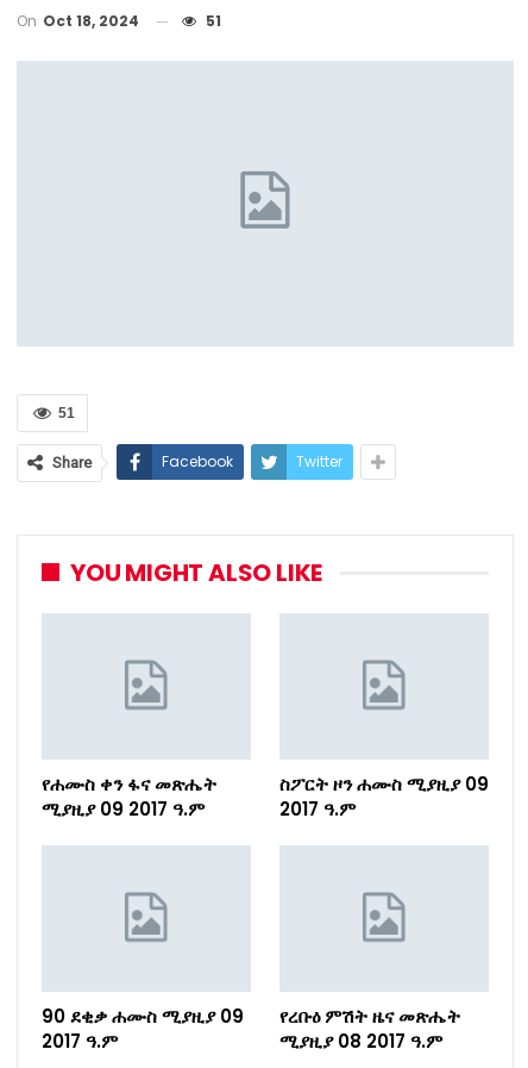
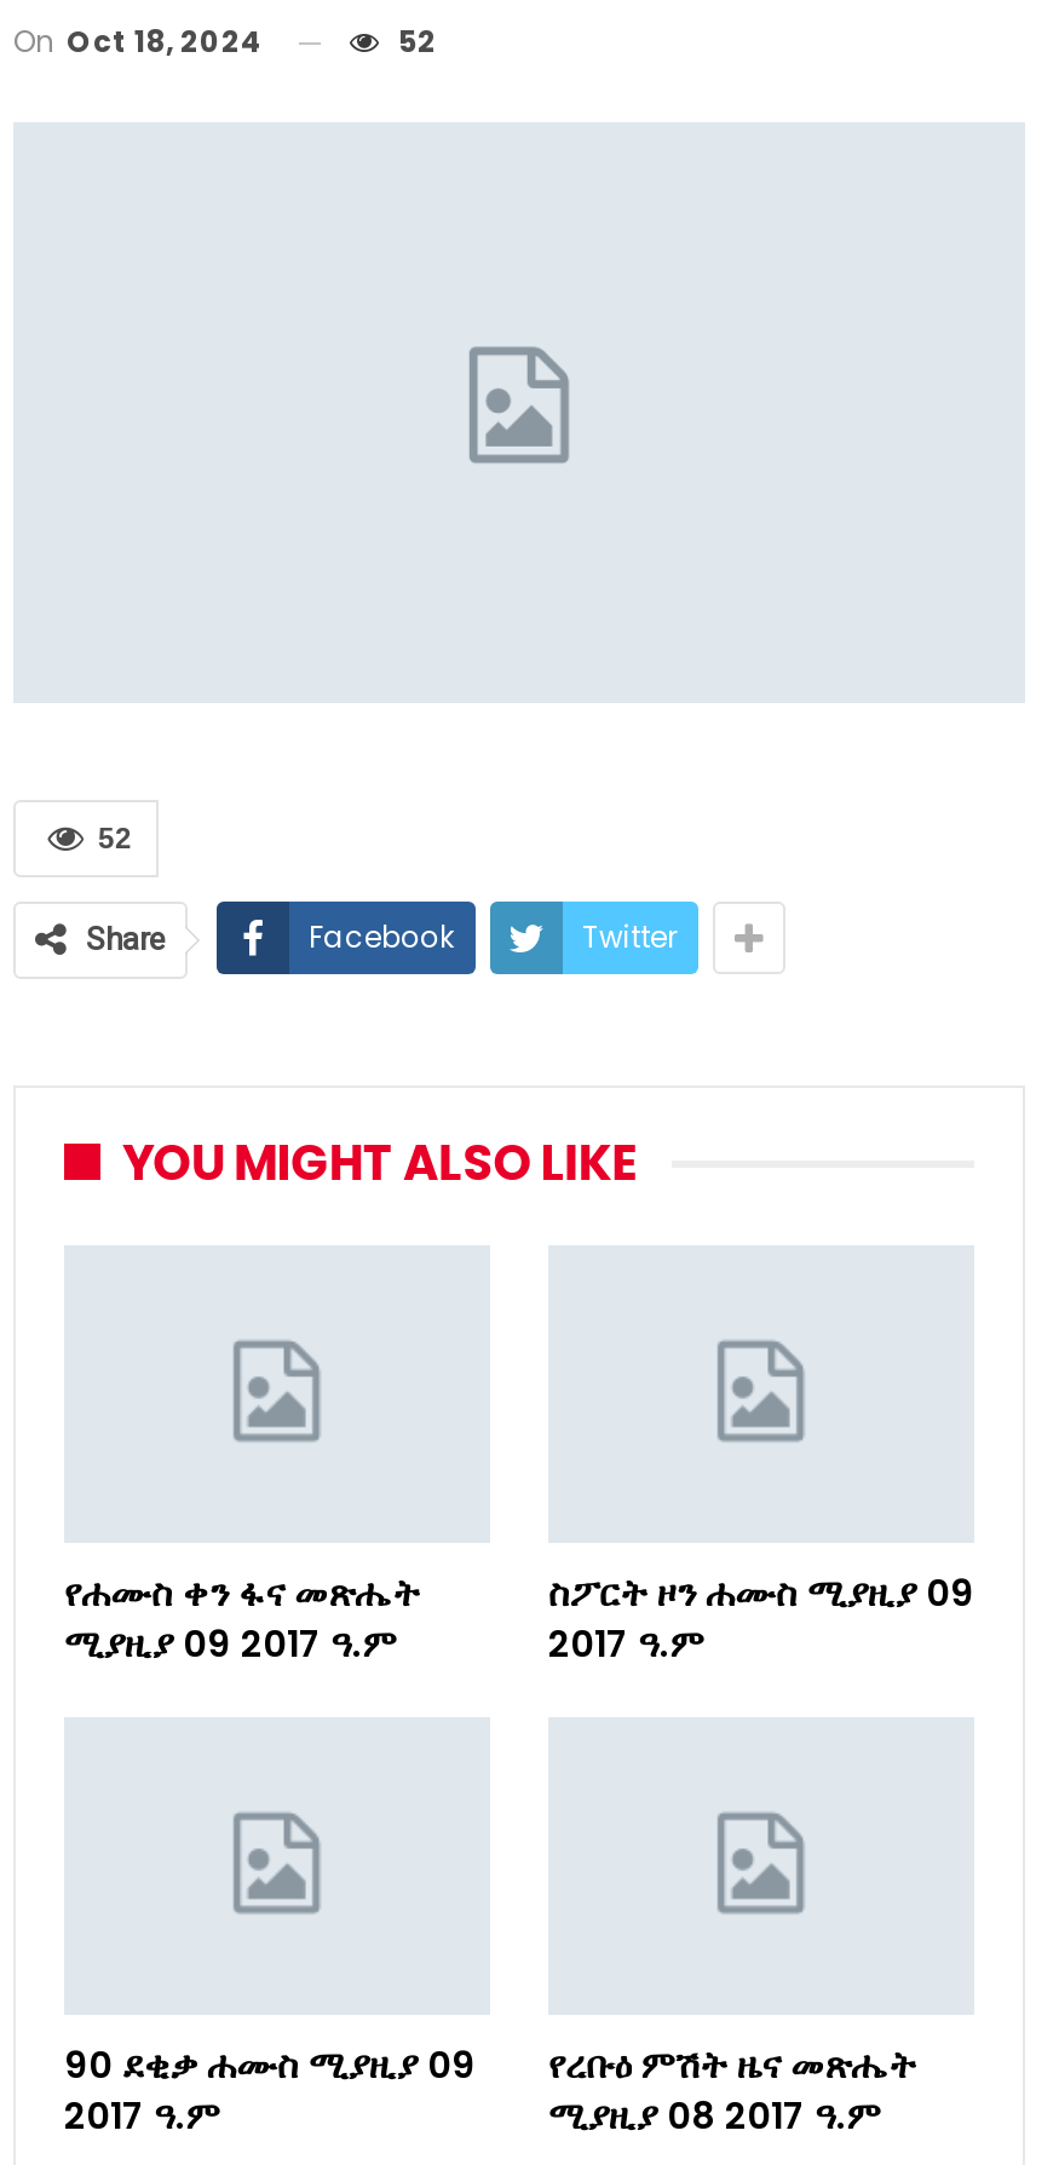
[206,11,221,31] 51 -> [398,21,437,62] 52
[58,404,75,421] 51 -> [98,821,132,855] 52

